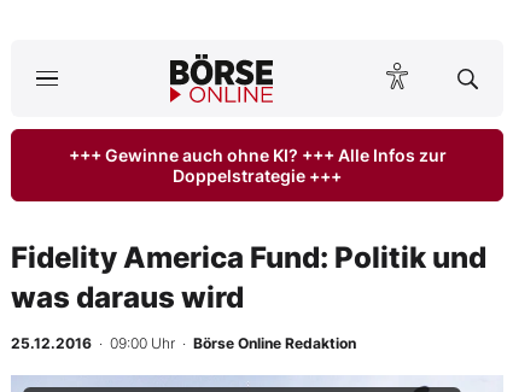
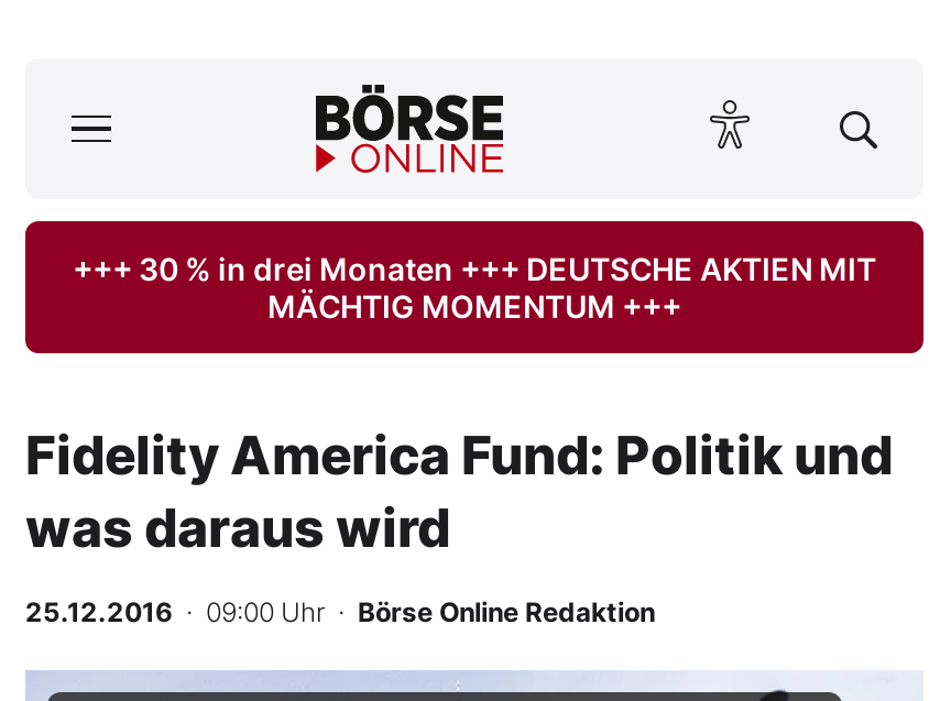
[68,145,446,186] +++ Gewinne auch ohne KI? +++ Alle Infos zur | Doppelstrategie +++ -> [73,250,876,325] +++ 30 % in drei Monaten +++ DEUTSCHE AKTIEN MIT | MÄCHTIG MOMENTUM +++

